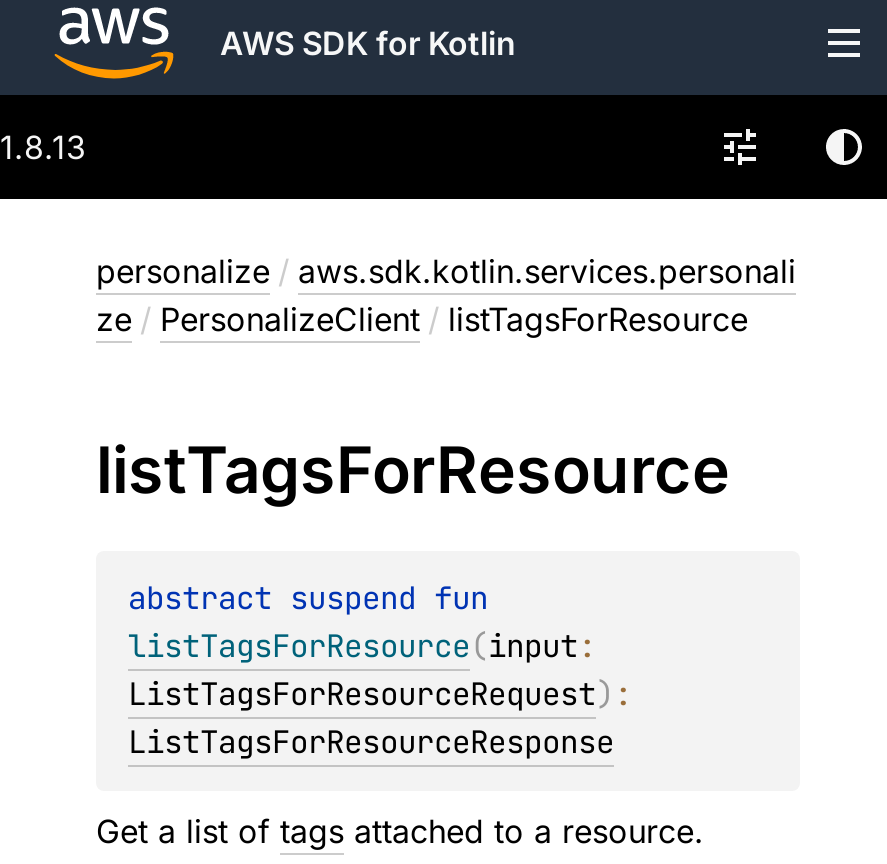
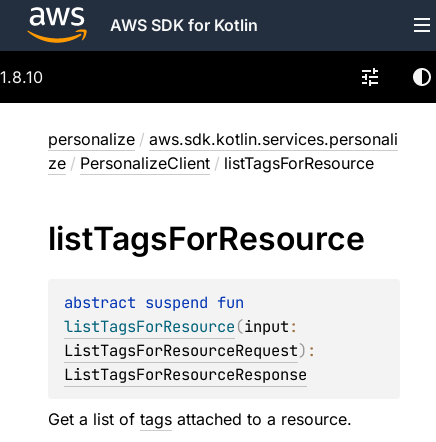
[0,127,86,167] 1.8.13 -> [0,67,43,87] 1.8.10

